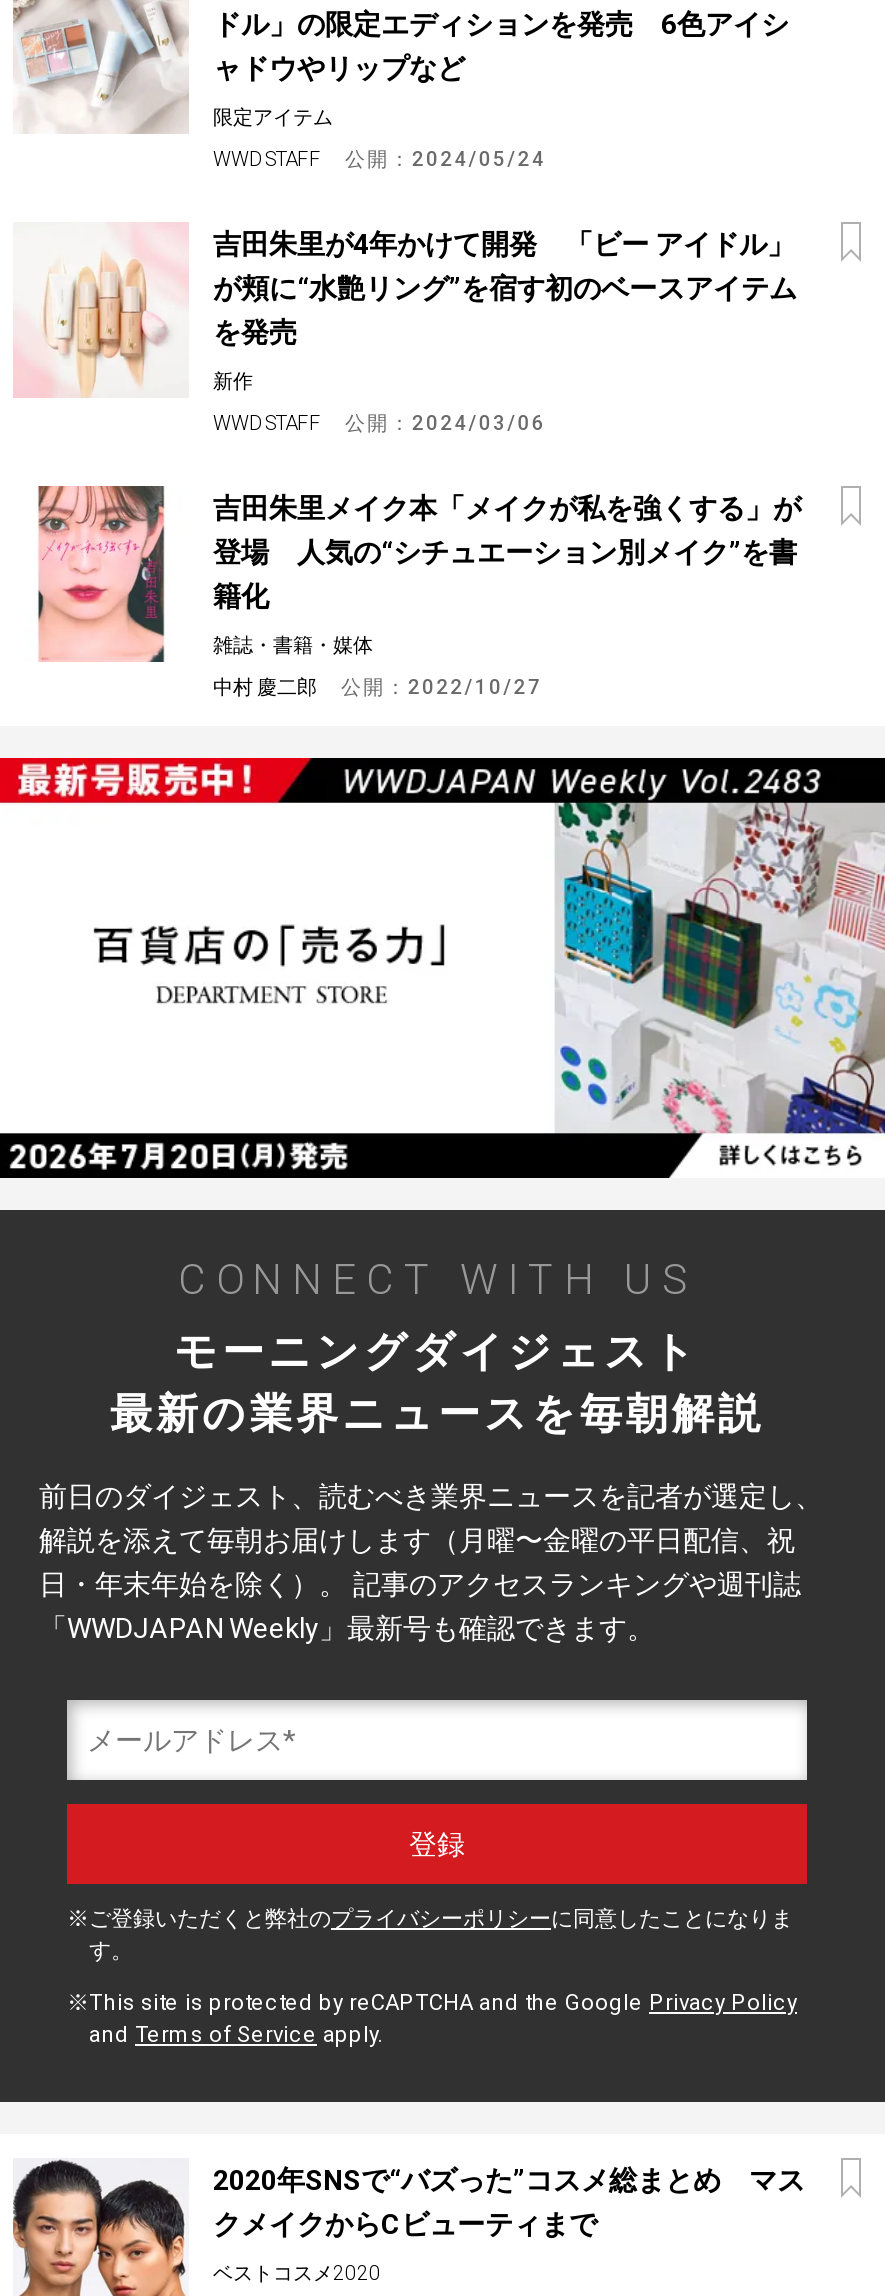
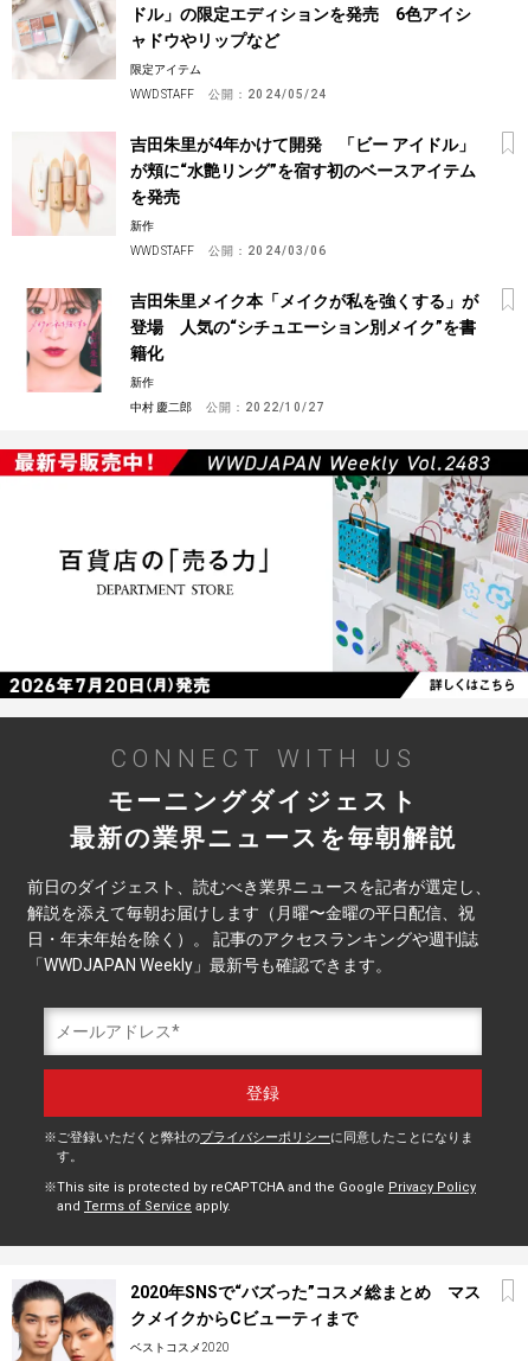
[213,634,373,656] 雑誌・書籍・媒体 -> [130,376,154,389] 新作

